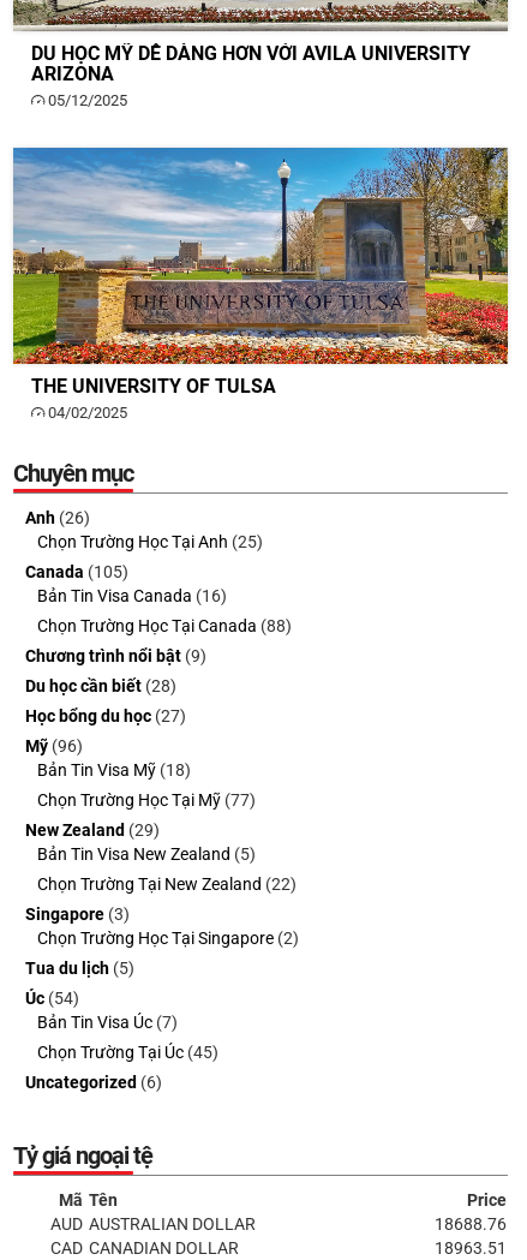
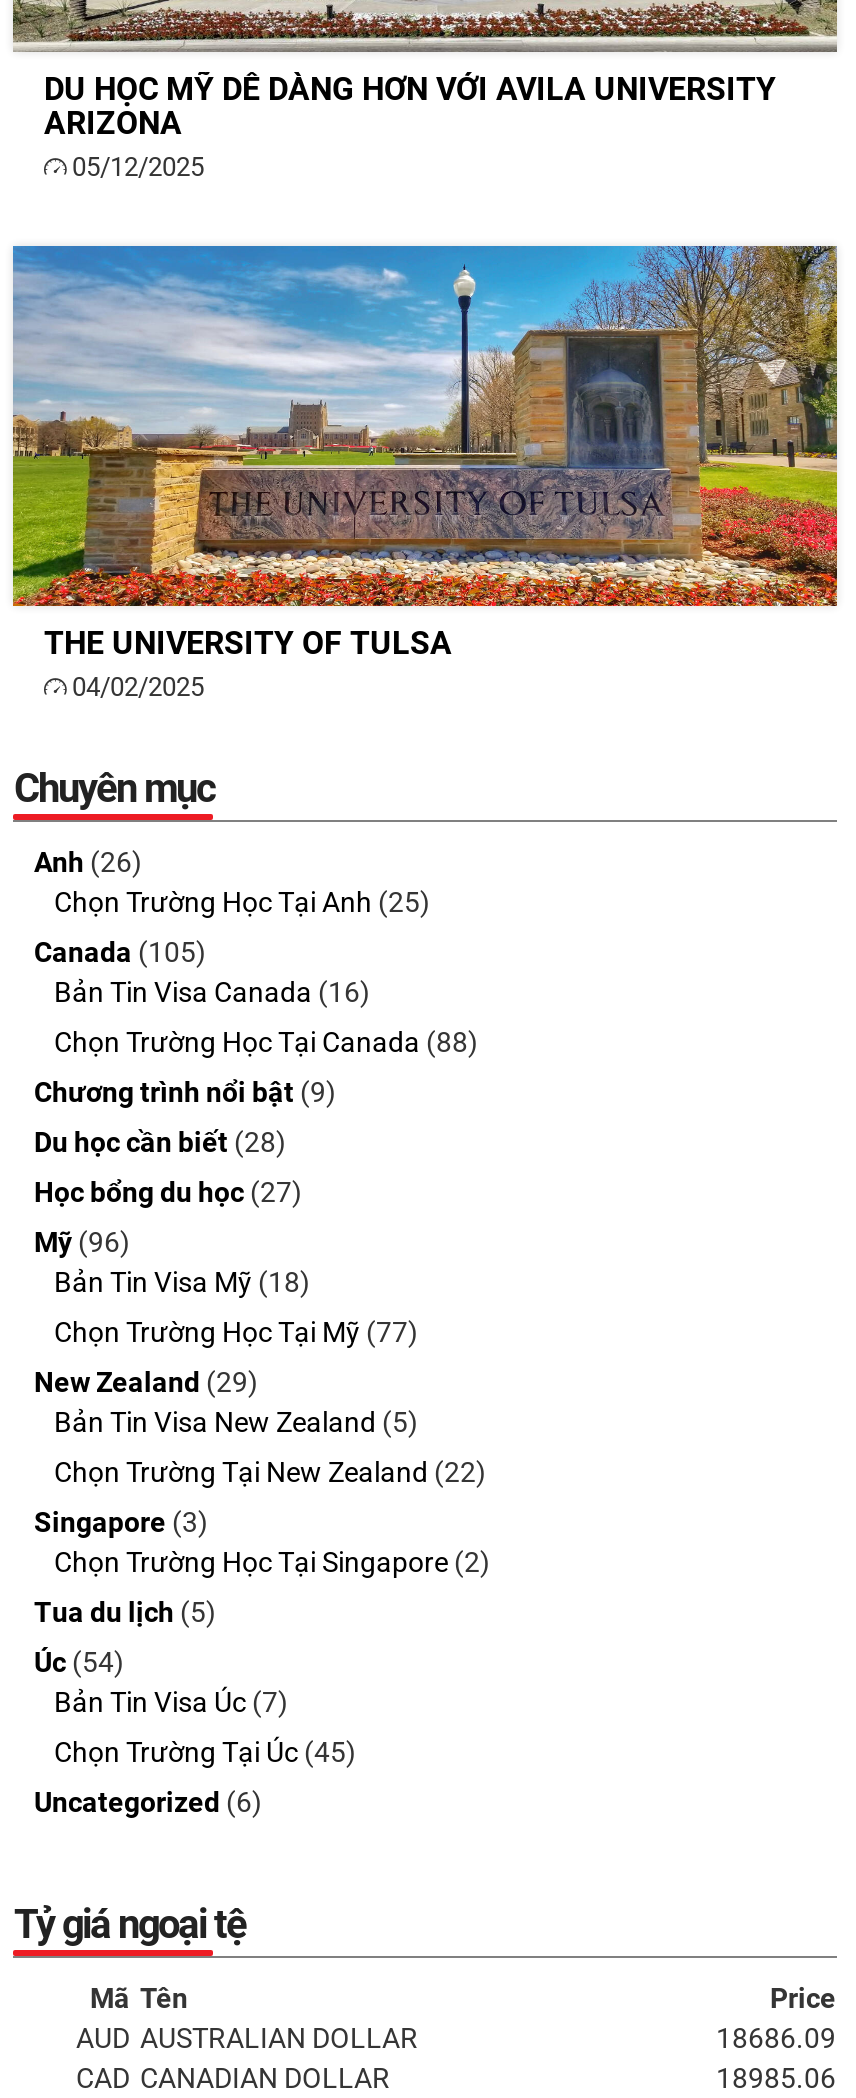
[435,1214,507,1234] 18688.76 -> [716,2022,836,2054] 18686.09
[435,1238,507,1258] 18963.51 -> [716,2062,836,2094] 18985.06

